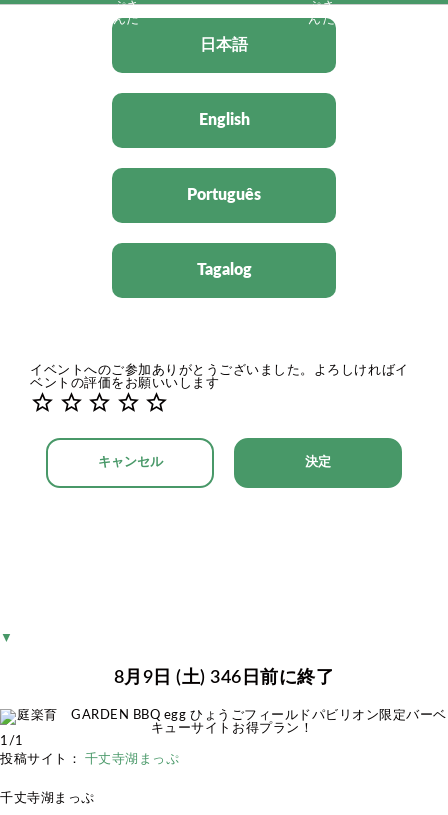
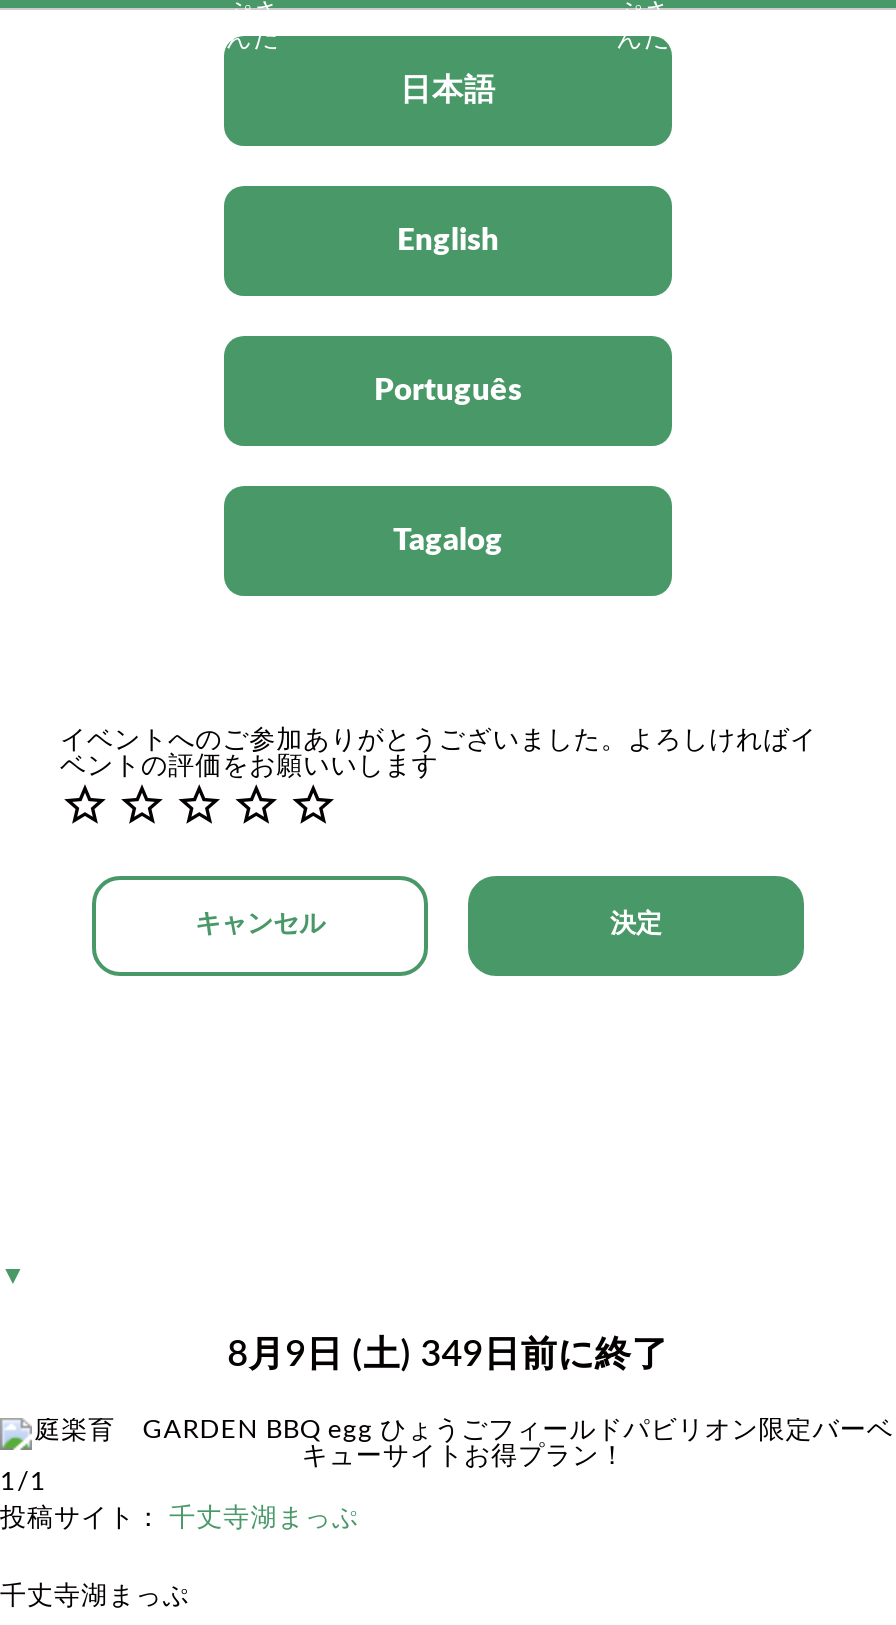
[114,668,334,687] 8月9日 (土) 346日前に終了 -> [227,1336,669,1374] 8月9日 (土) 349日前に終了

